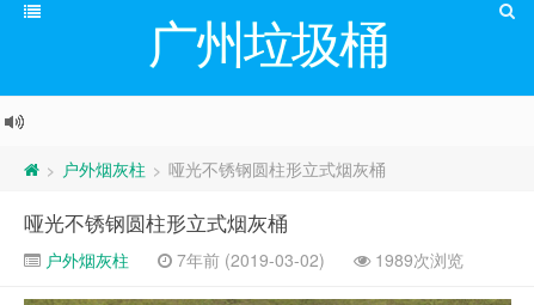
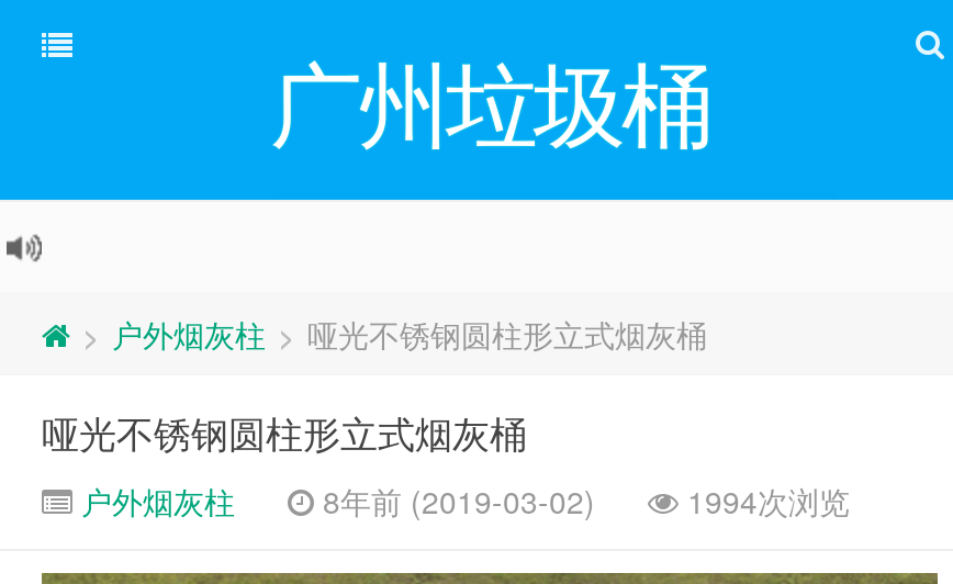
[172,248,325,272] 7年前 (2019-03-02) -> [314,479,595,523] 8年前 (2019-03-02)
[370,248,464,272] 1989次浏览 -> [679,479,850,523] 1994次浏览

